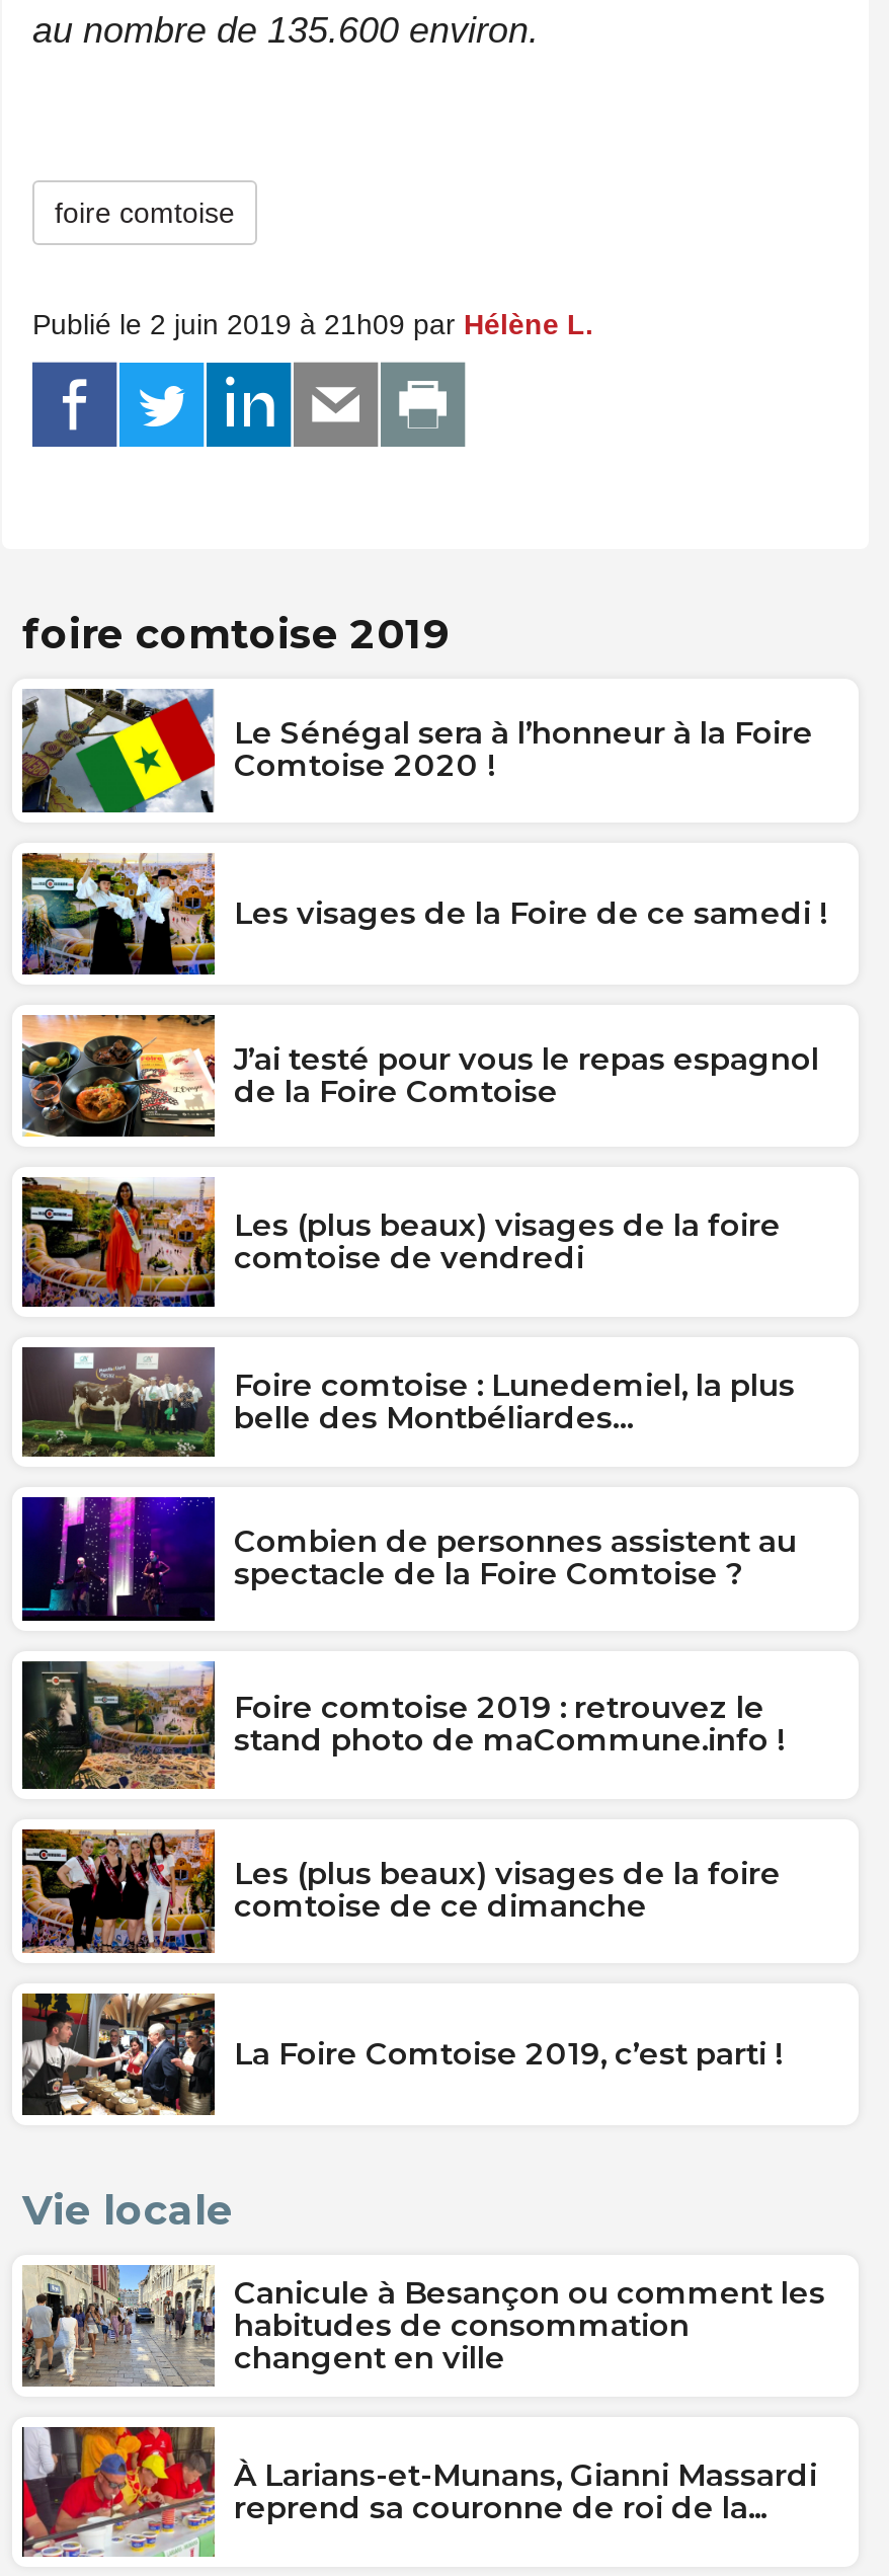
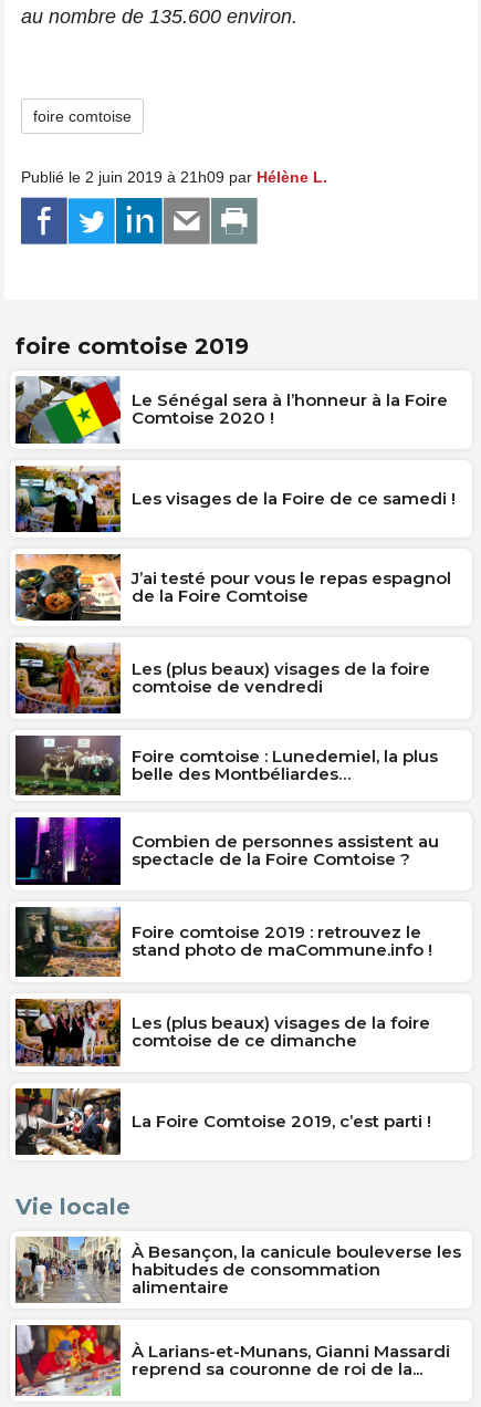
[234,2273,825,2312] Canicule à Besançon ou comment les -> [131,1241,461,1262] À Besançon, la canicule bouleverse les
[234,2338,505,2377] changent en ville -> [131,1277,228,1298] alimentaire

